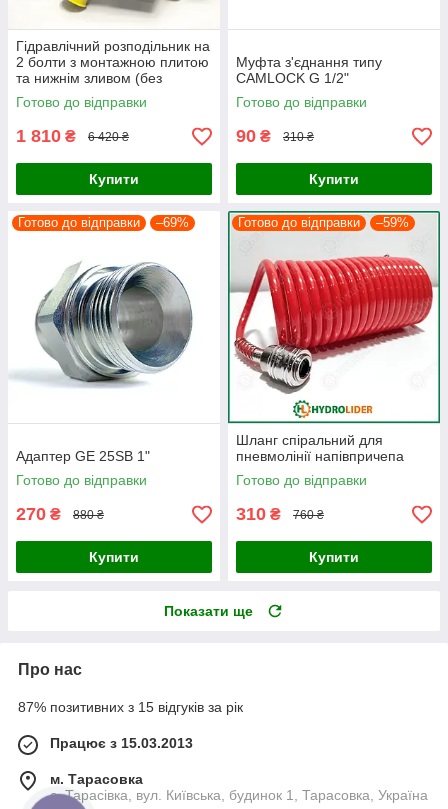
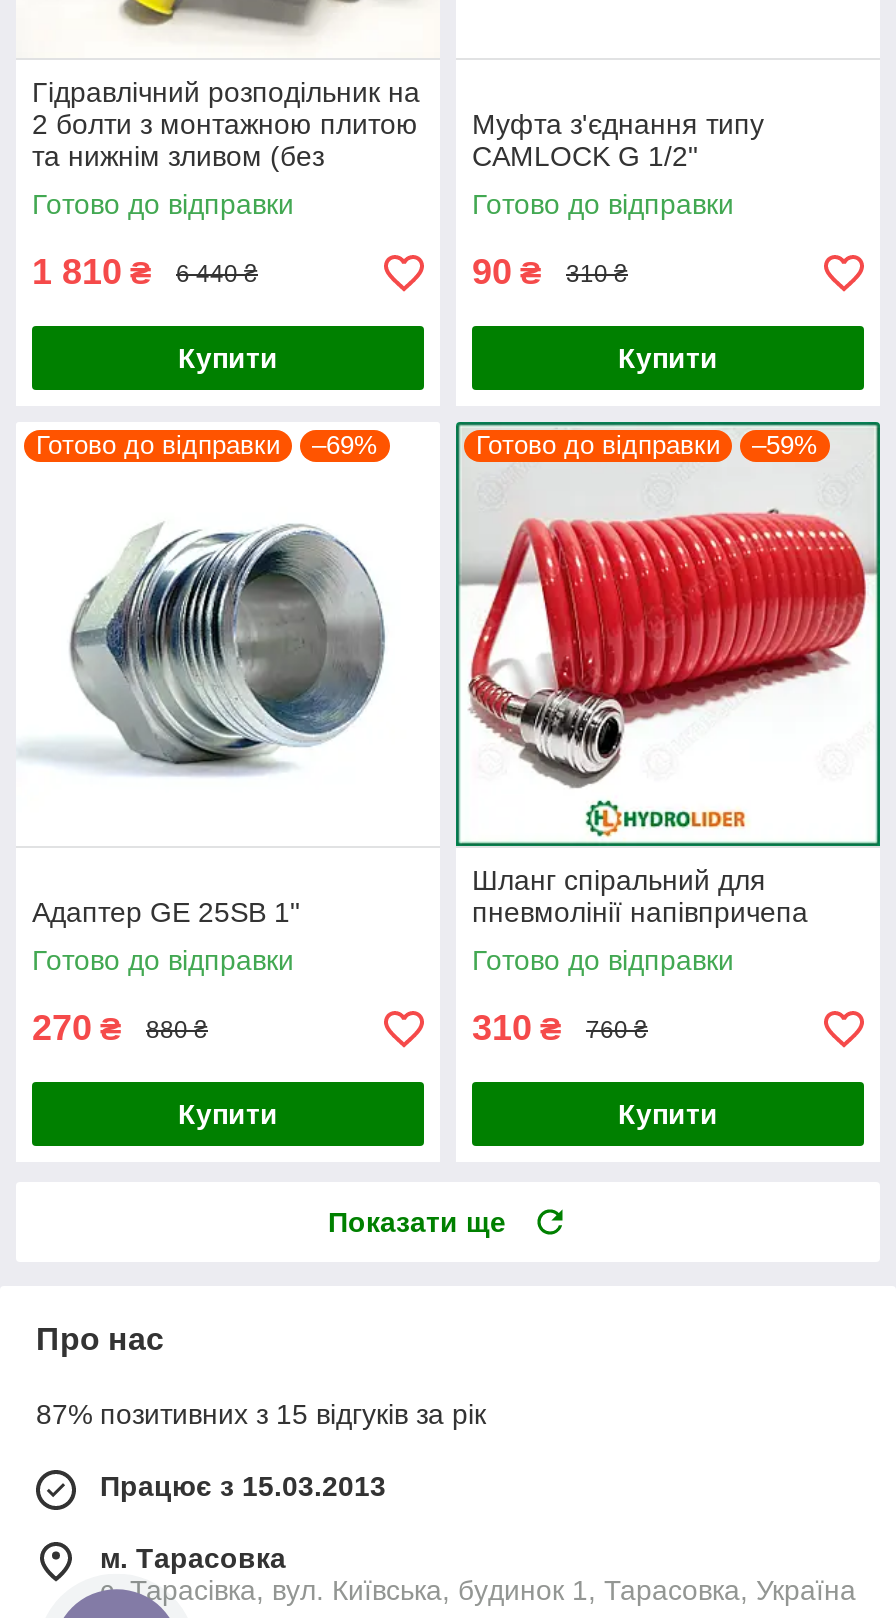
[16,126,129,146] 1 810 ₴ 6 420 ₴ -> [32,253,258,293] 1 810 ₴ 6 440 ₴

